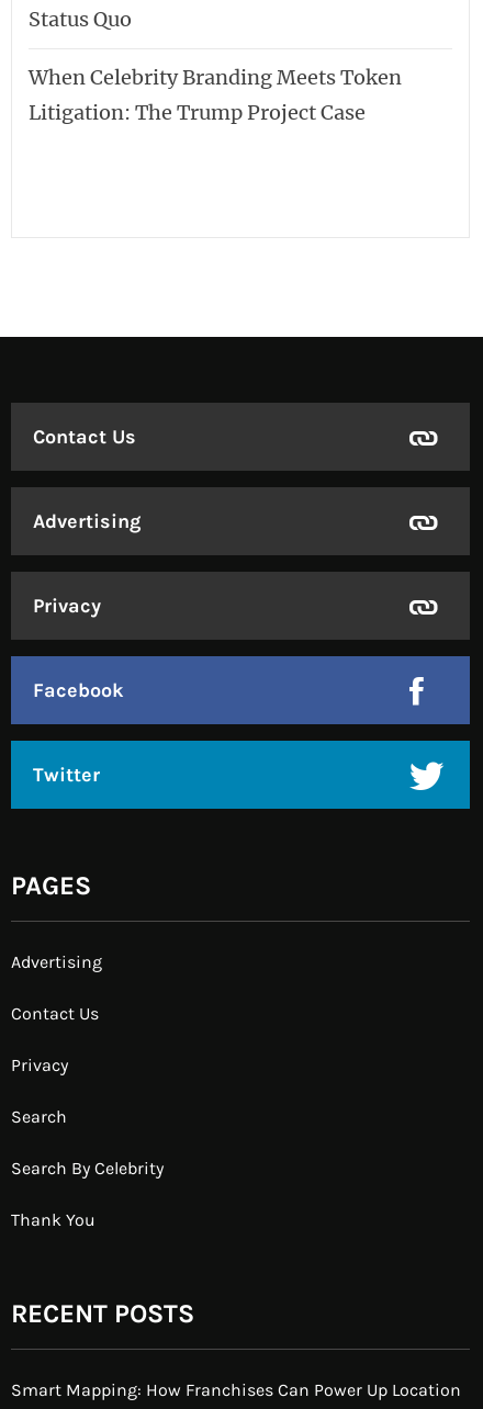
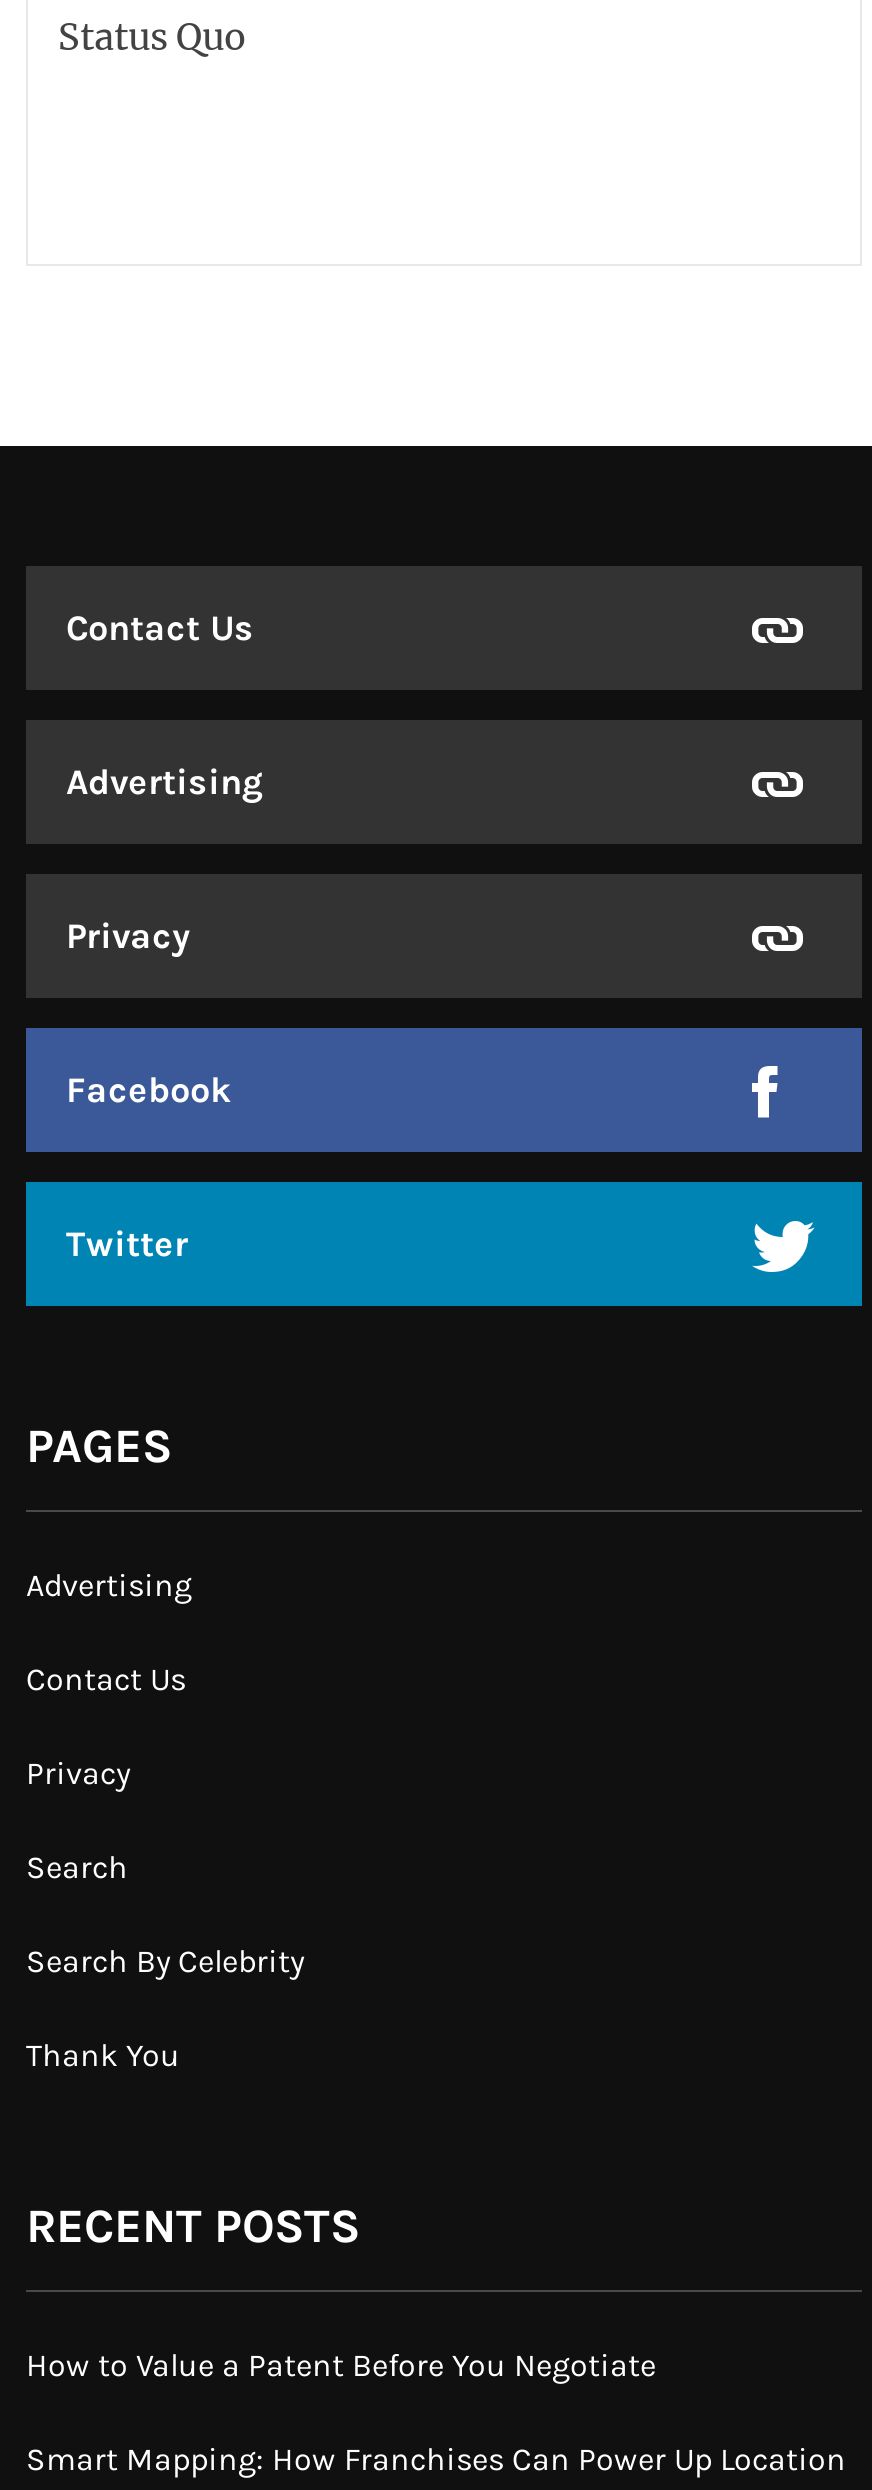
[29,65,402,126] When Celebrity Branding Meets Token | Litigation: The Trump Project Case -> none
moved [11,425,194,1329] -> [26,605,360,2253]: Contact Us | Advertising | Privacy | ... | Thank You | RECENT POSTS
none -> [26,2345,656,2383] How to Value a Patent Before You Negotiate

